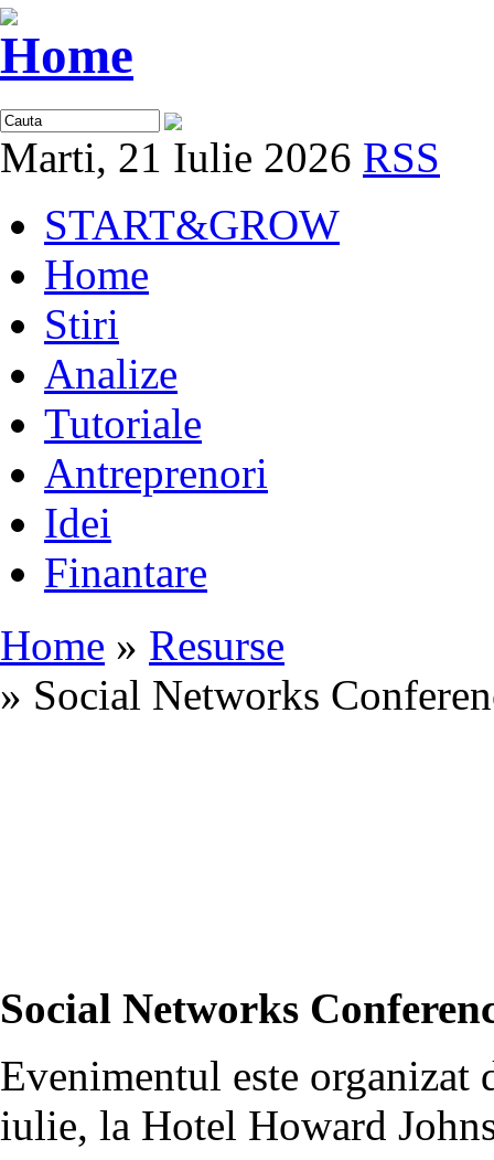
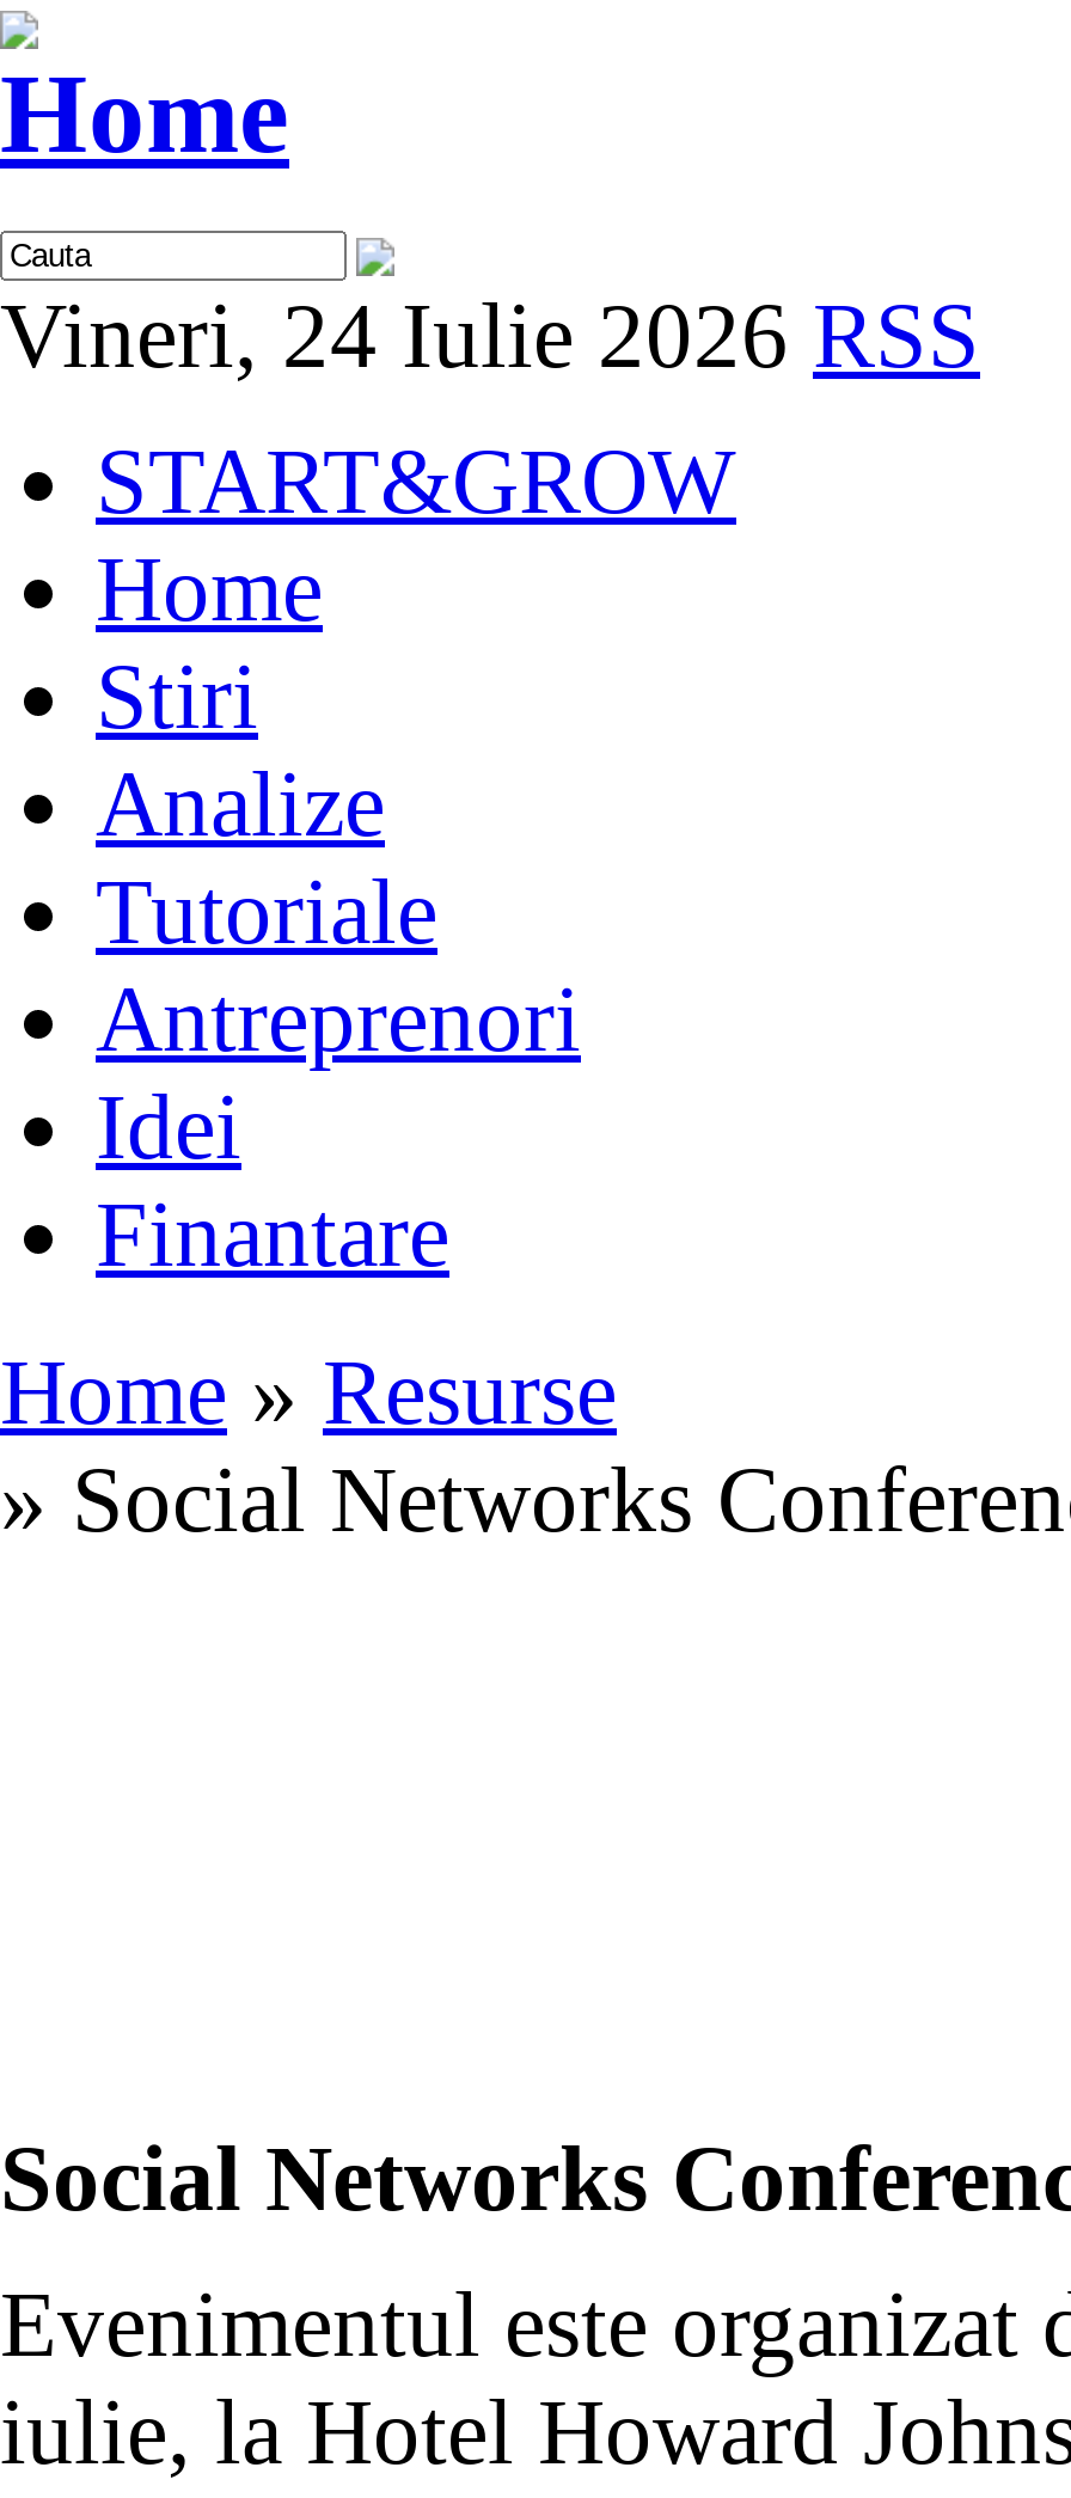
[0,133,440,181] Marti, 21 Iulie 2026 RSS -> [0,283,980,386] Vineri, 24 Iulie 2026 RSS

